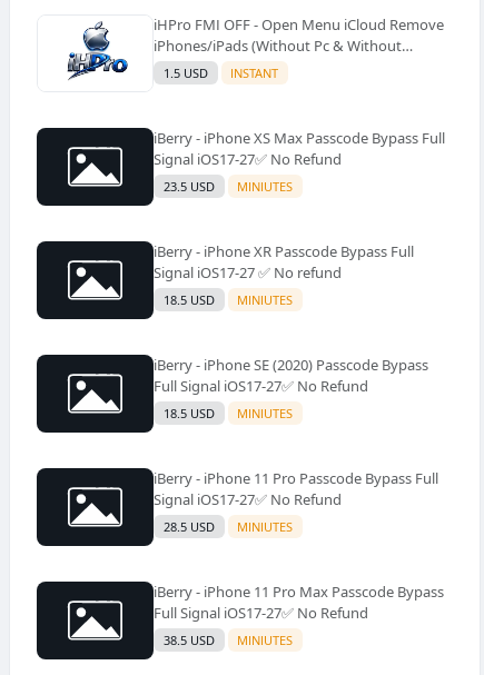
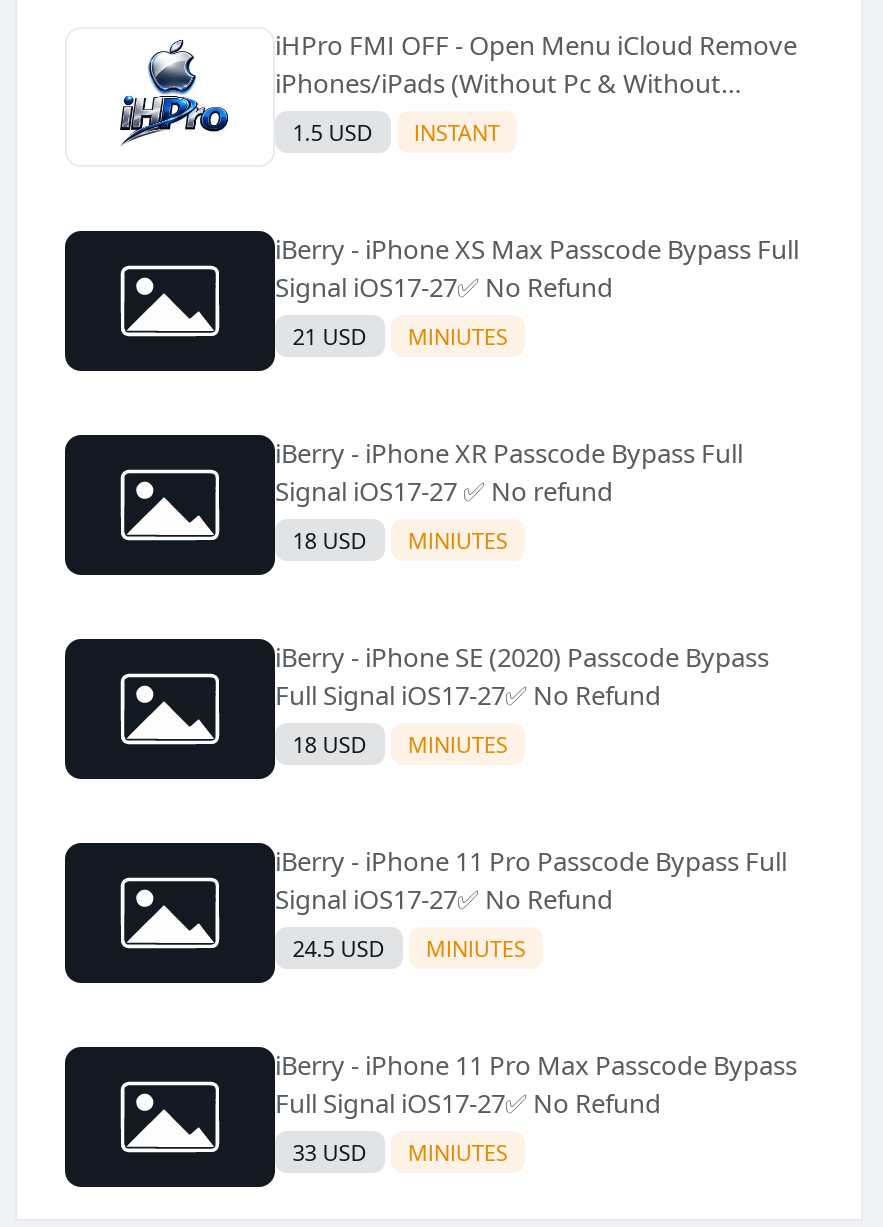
[163,178,293,194] 23.5 USD MINIUTES -> [293,321,508,351] 21 USD MINIUTES
[163,291,293,308] 18.5 USD MINIUTES -> [293,525,508,555] 18 USD MINIUTES
[163,405,293,421] 18.5 USD MINIUTES -> [293,729,508,759] 18 USD MINIUTES
[163,518,293,535] 28.5 USD MINIUTES -> [293,933,526,963] 24.5 USD MINIUTES
[163,631,293,648] 38.5 USD MINIUTES -> [293,1137,508,1167] 33 USD MINIUTES

